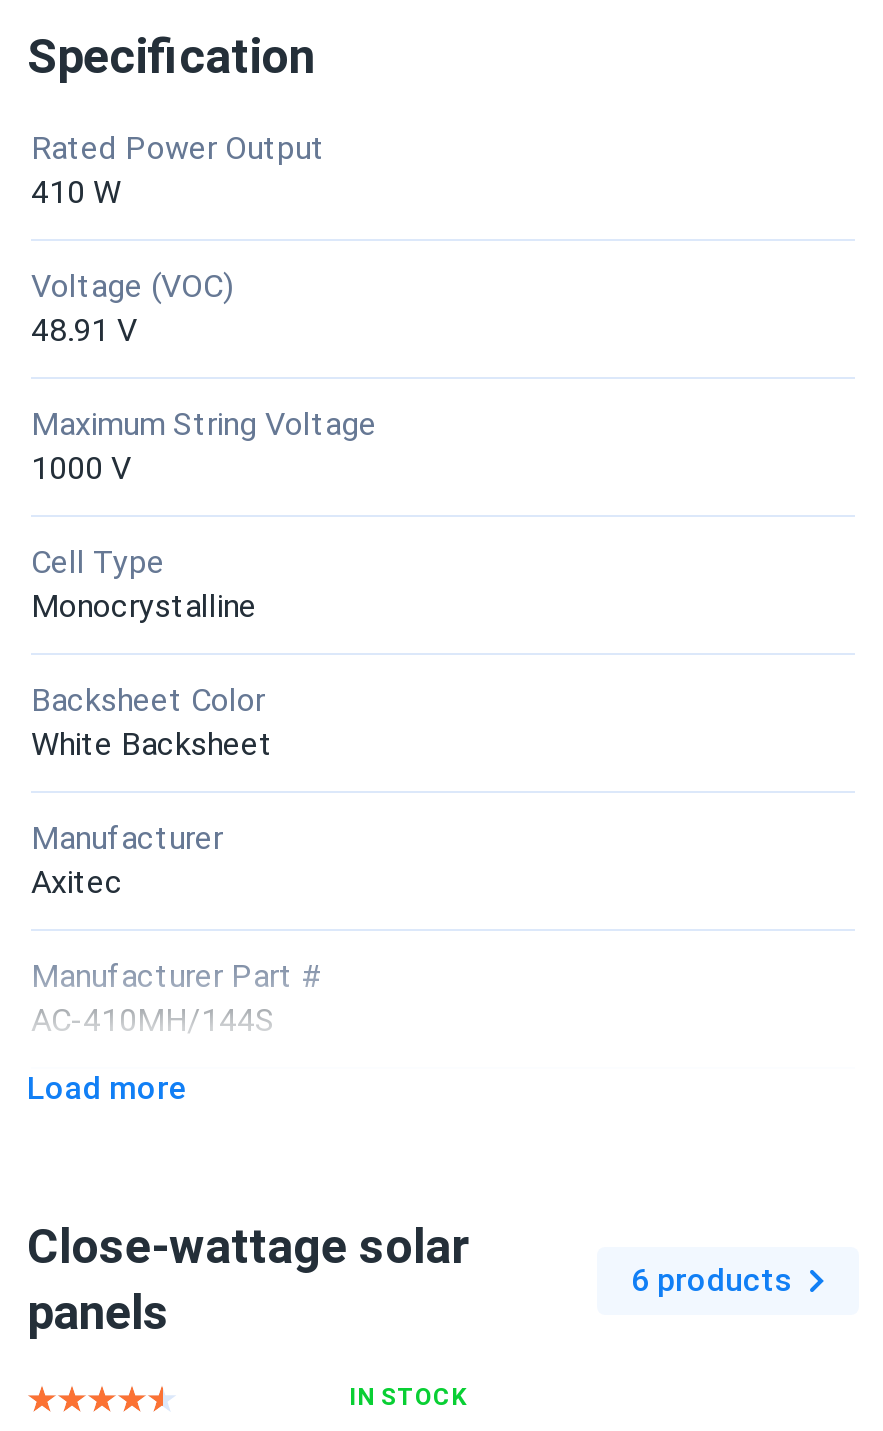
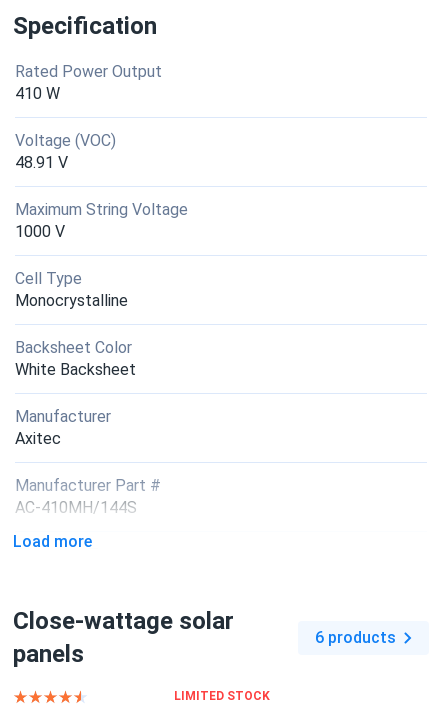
[349,1383,467,1411] IN STOCK -> [174,689,270,703] LIMITED STOCK

